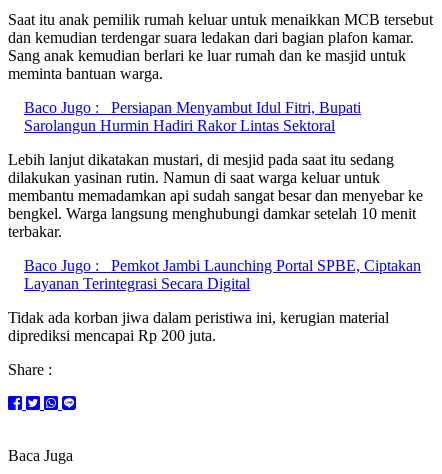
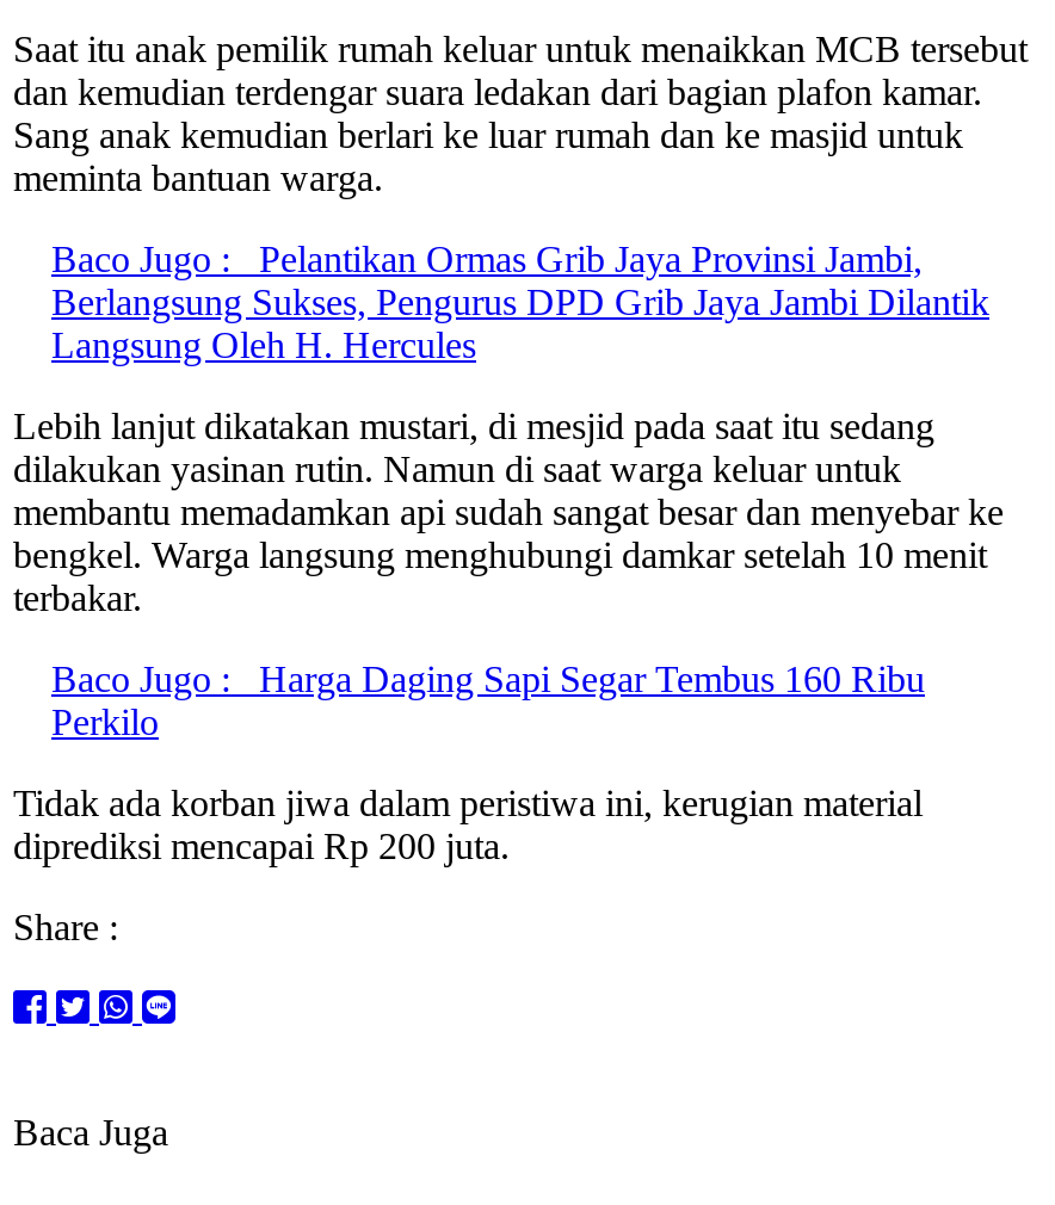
[24,99,361,134] Baco Jugo : Persiapan Menyambut Idul Fitri, Bupati | Sarolangun Hurmin Hadiri Rakor Lintas Sektoral -> [51,238,989,365] Baco Jugo : Pelantikan Ormas Grib Jaya Provinsi Jambi, | Berlangsung Sukses, Pengurus DPD Grib Jaya Jambi Dilantik | Langsung Oleh H. Hercules
[24,257,421,292] Baco Jugo : Pemkot Jambi Launching Portal SPBE, Ciptakan | Layanan Terintegrasi Secara Digital -> [51,658,925,742] Baco Jugo : Harga Daging Sapi Segar Tembus 160 Ribu | Perkilo

